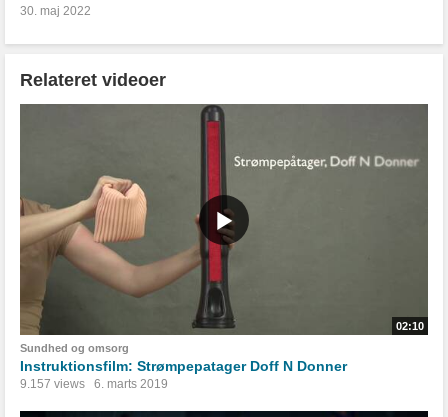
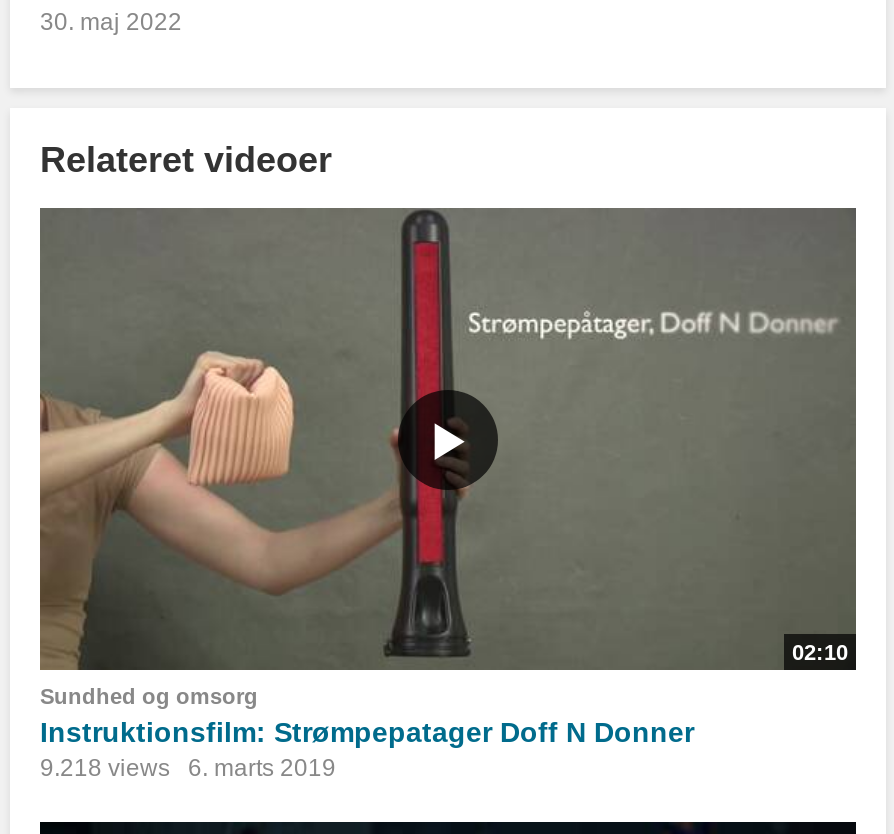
[20,377,168,391] 9.157 views 6. marts 2019 -> [40,754,336,782] 9.218 views 6. marts 2019

